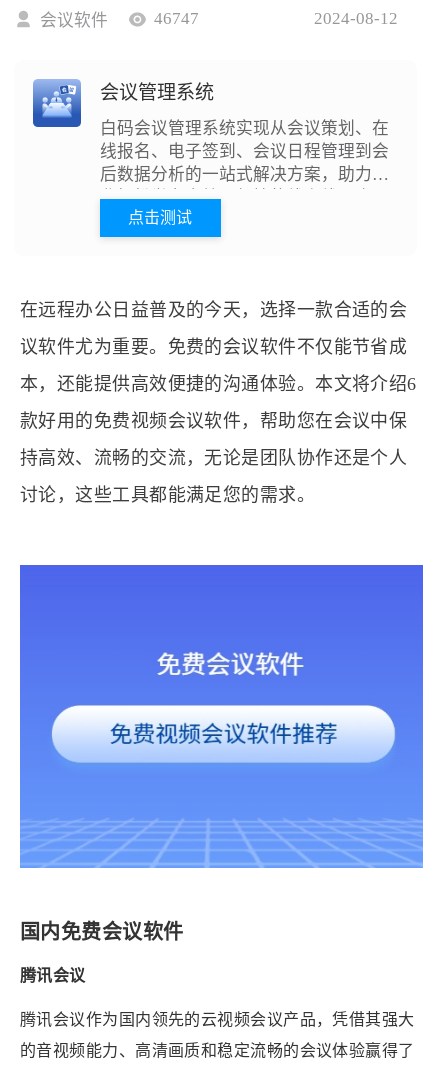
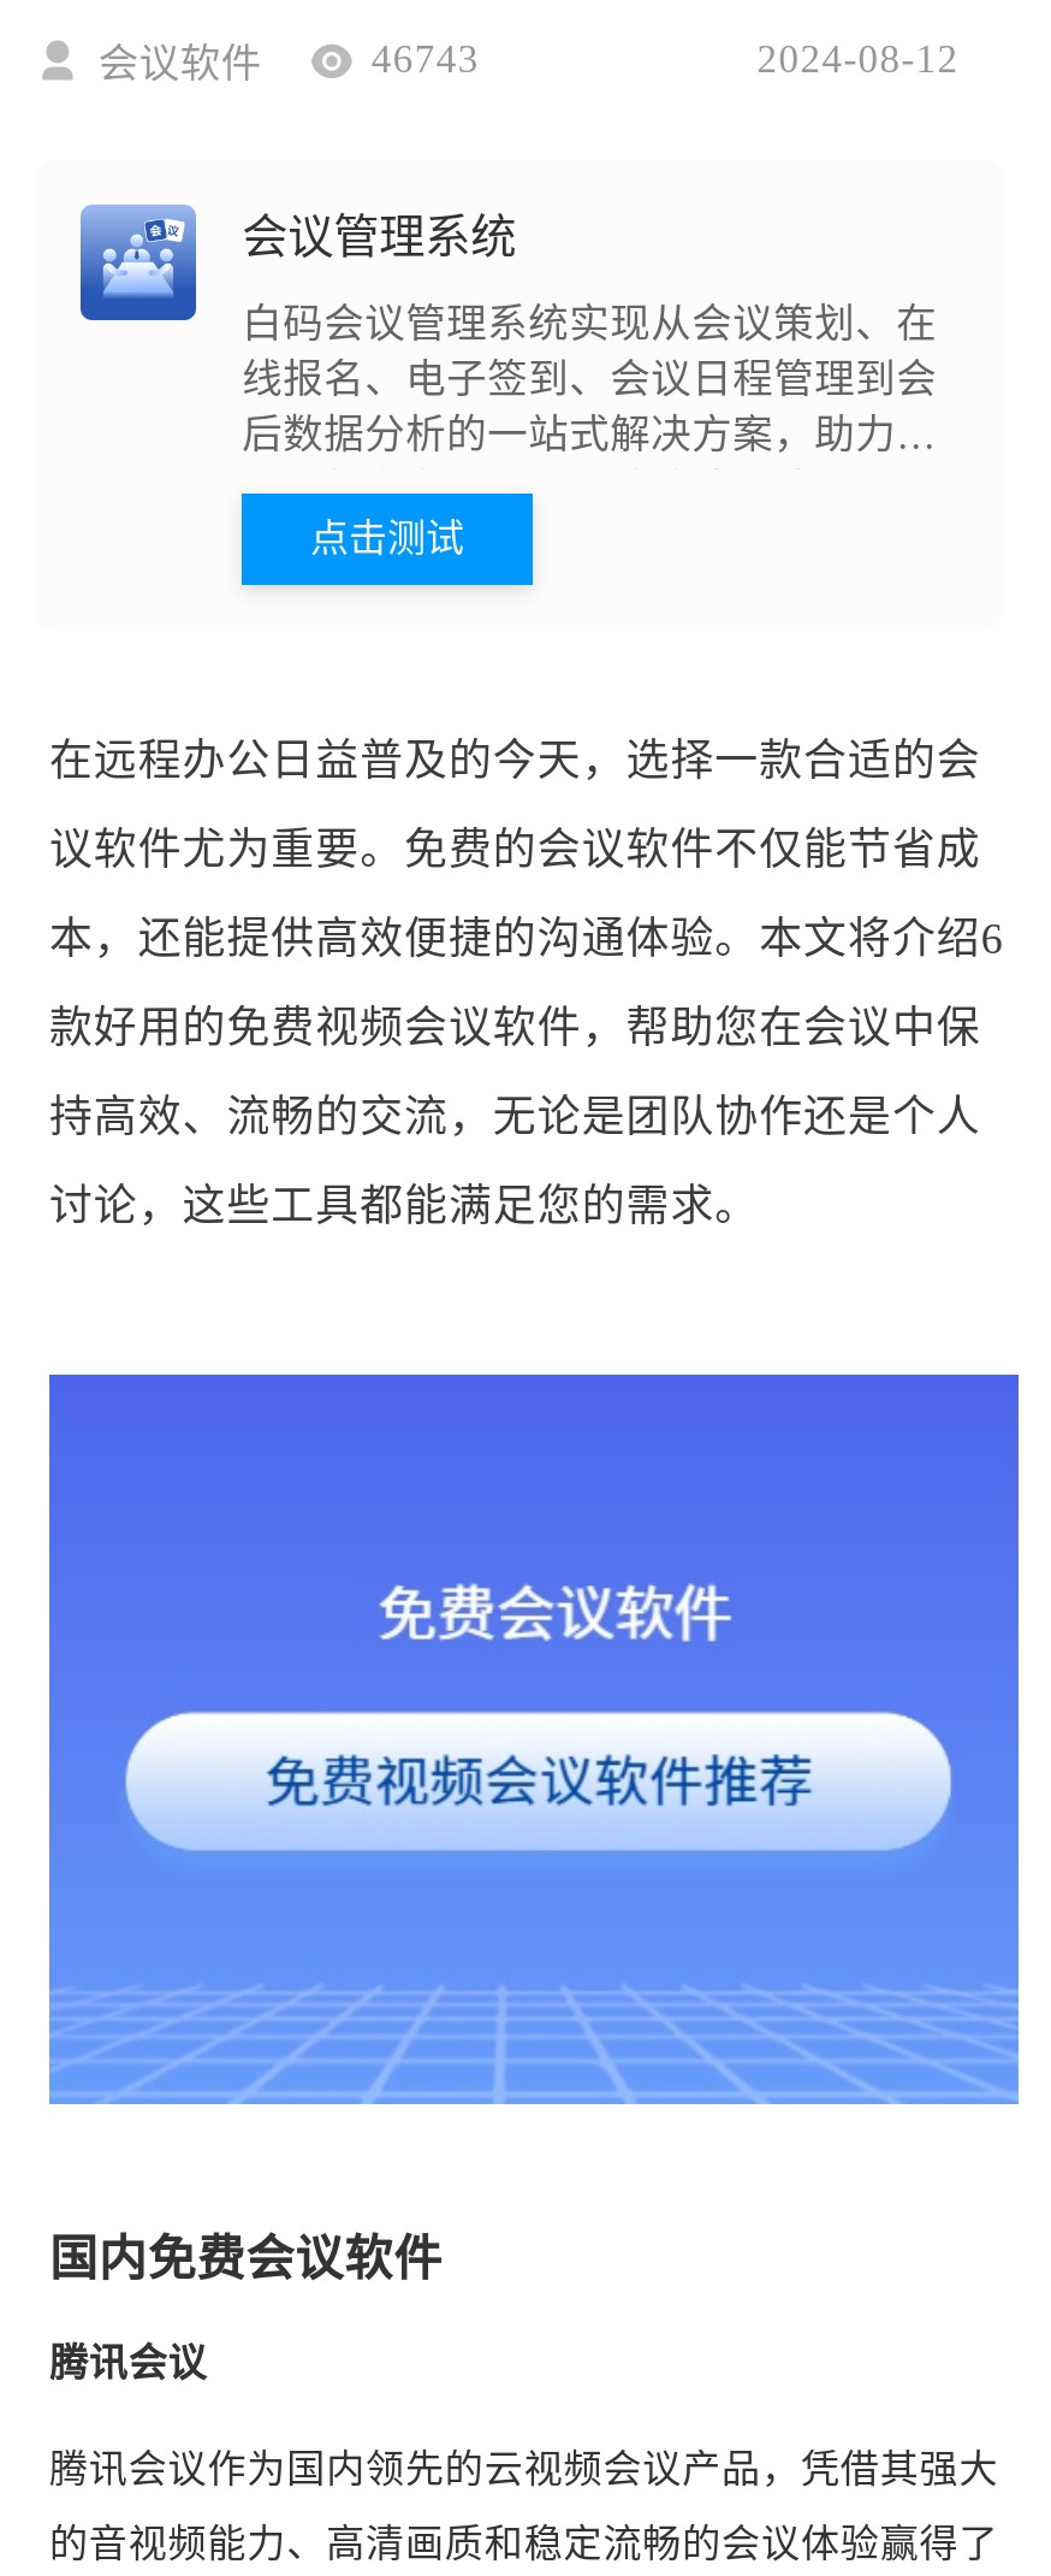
[154,9,199,28] 46747 -> [371,37,479,82] 46743

